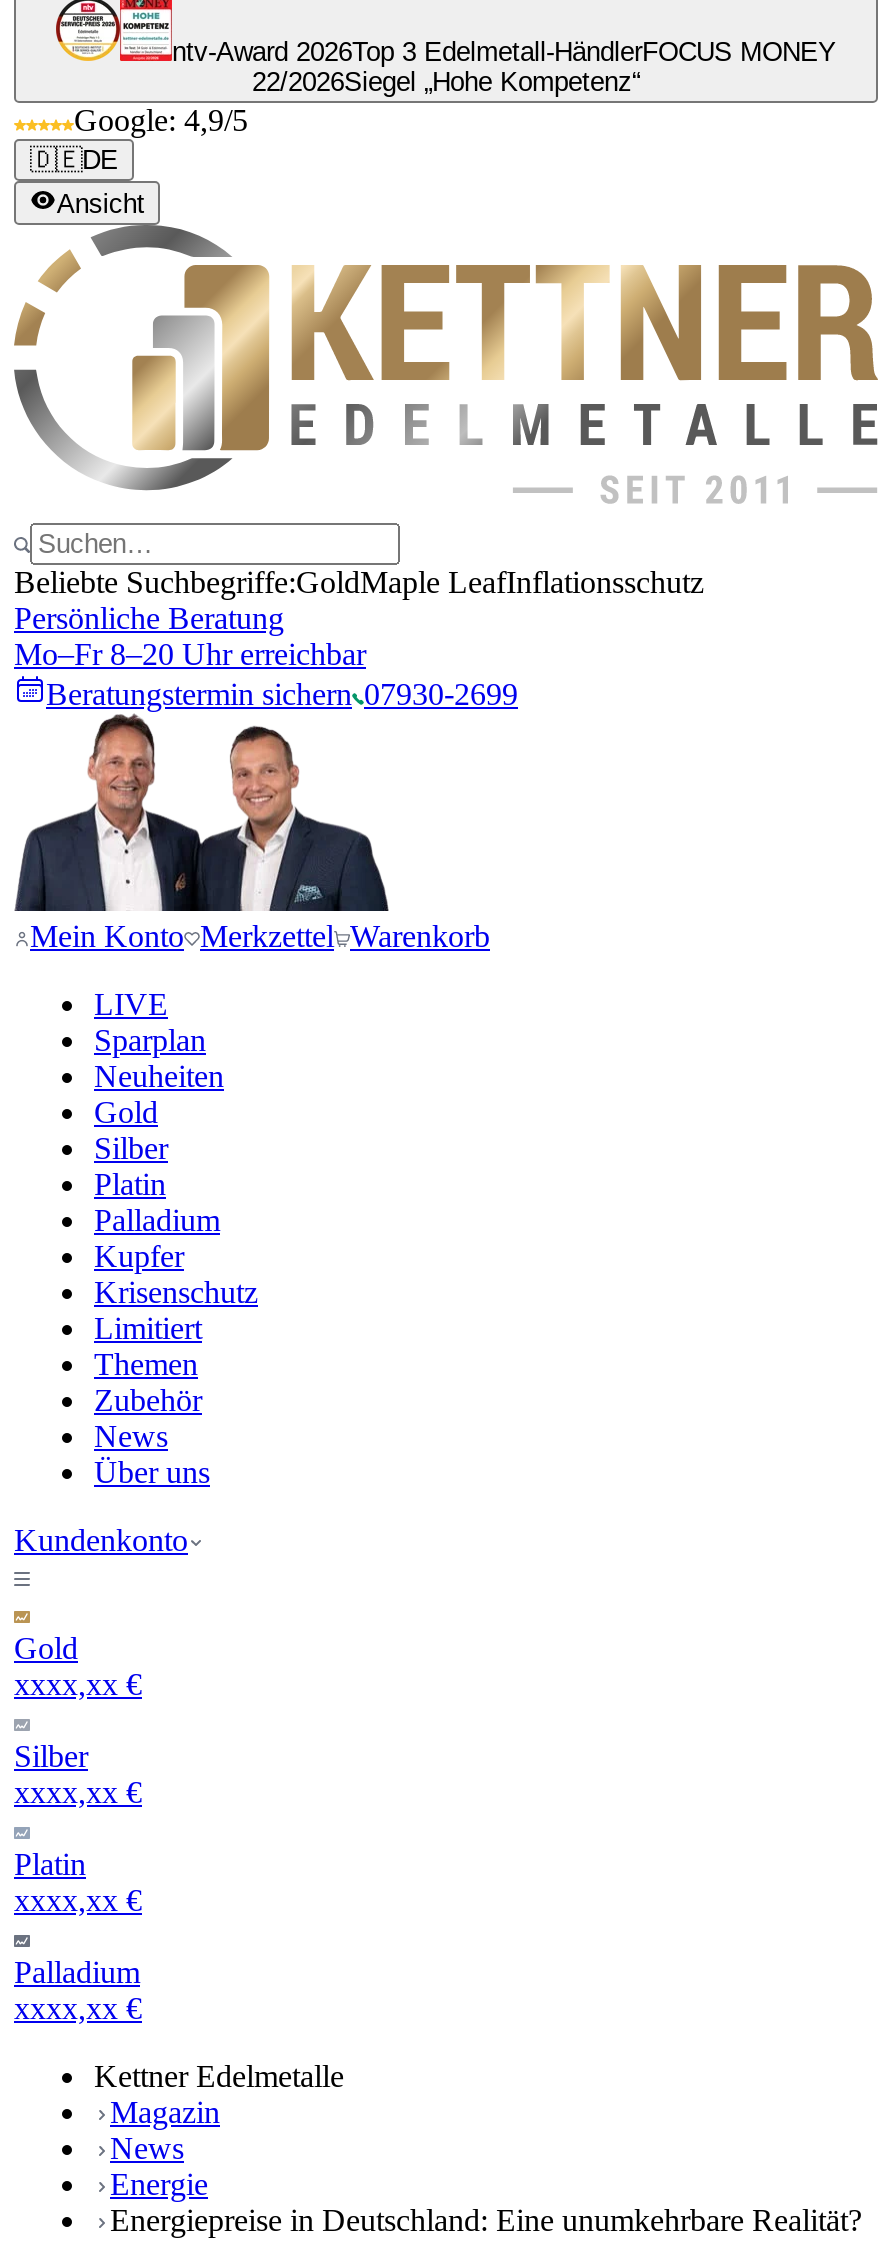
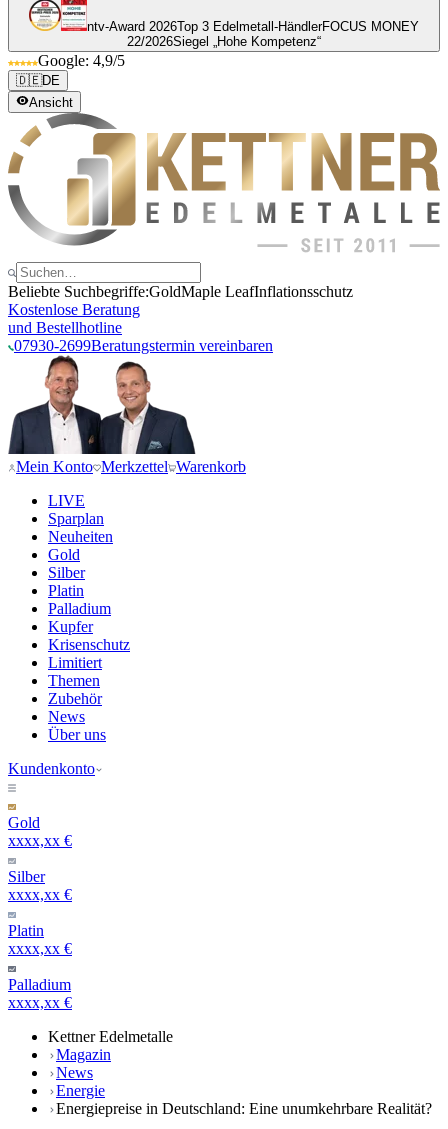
[14,601,518,711] Persönliche Beratung | Mo–Fr 8–20 Uhr erreichbar | Beratungstermin sichern 07930-2699 -> [8,301,273,354] Kostenlose Beratung | und Bestellhotline | 07930-2699Beratungstermin vereinbaren

